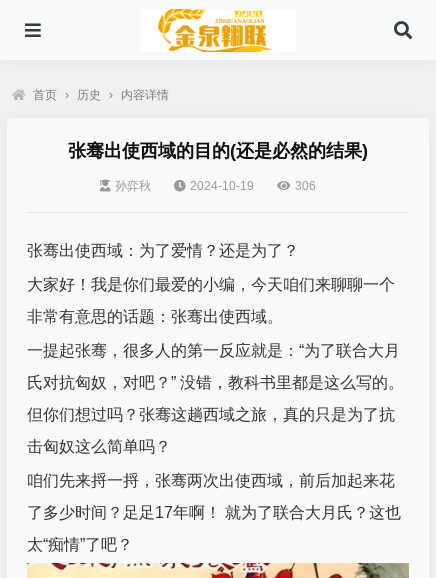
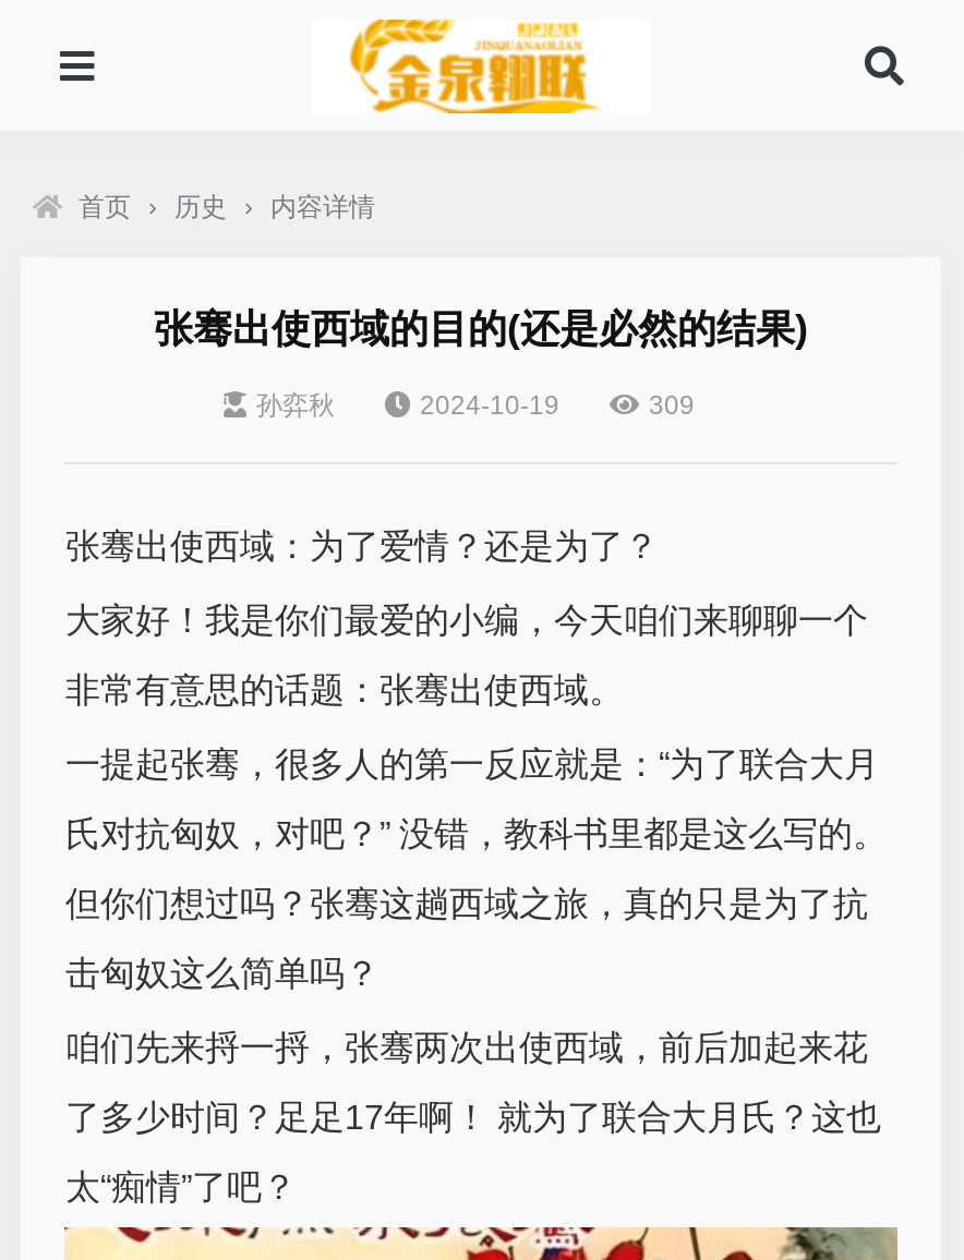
[295,179,316,193] 306 -> [649,390,695,421] 309

